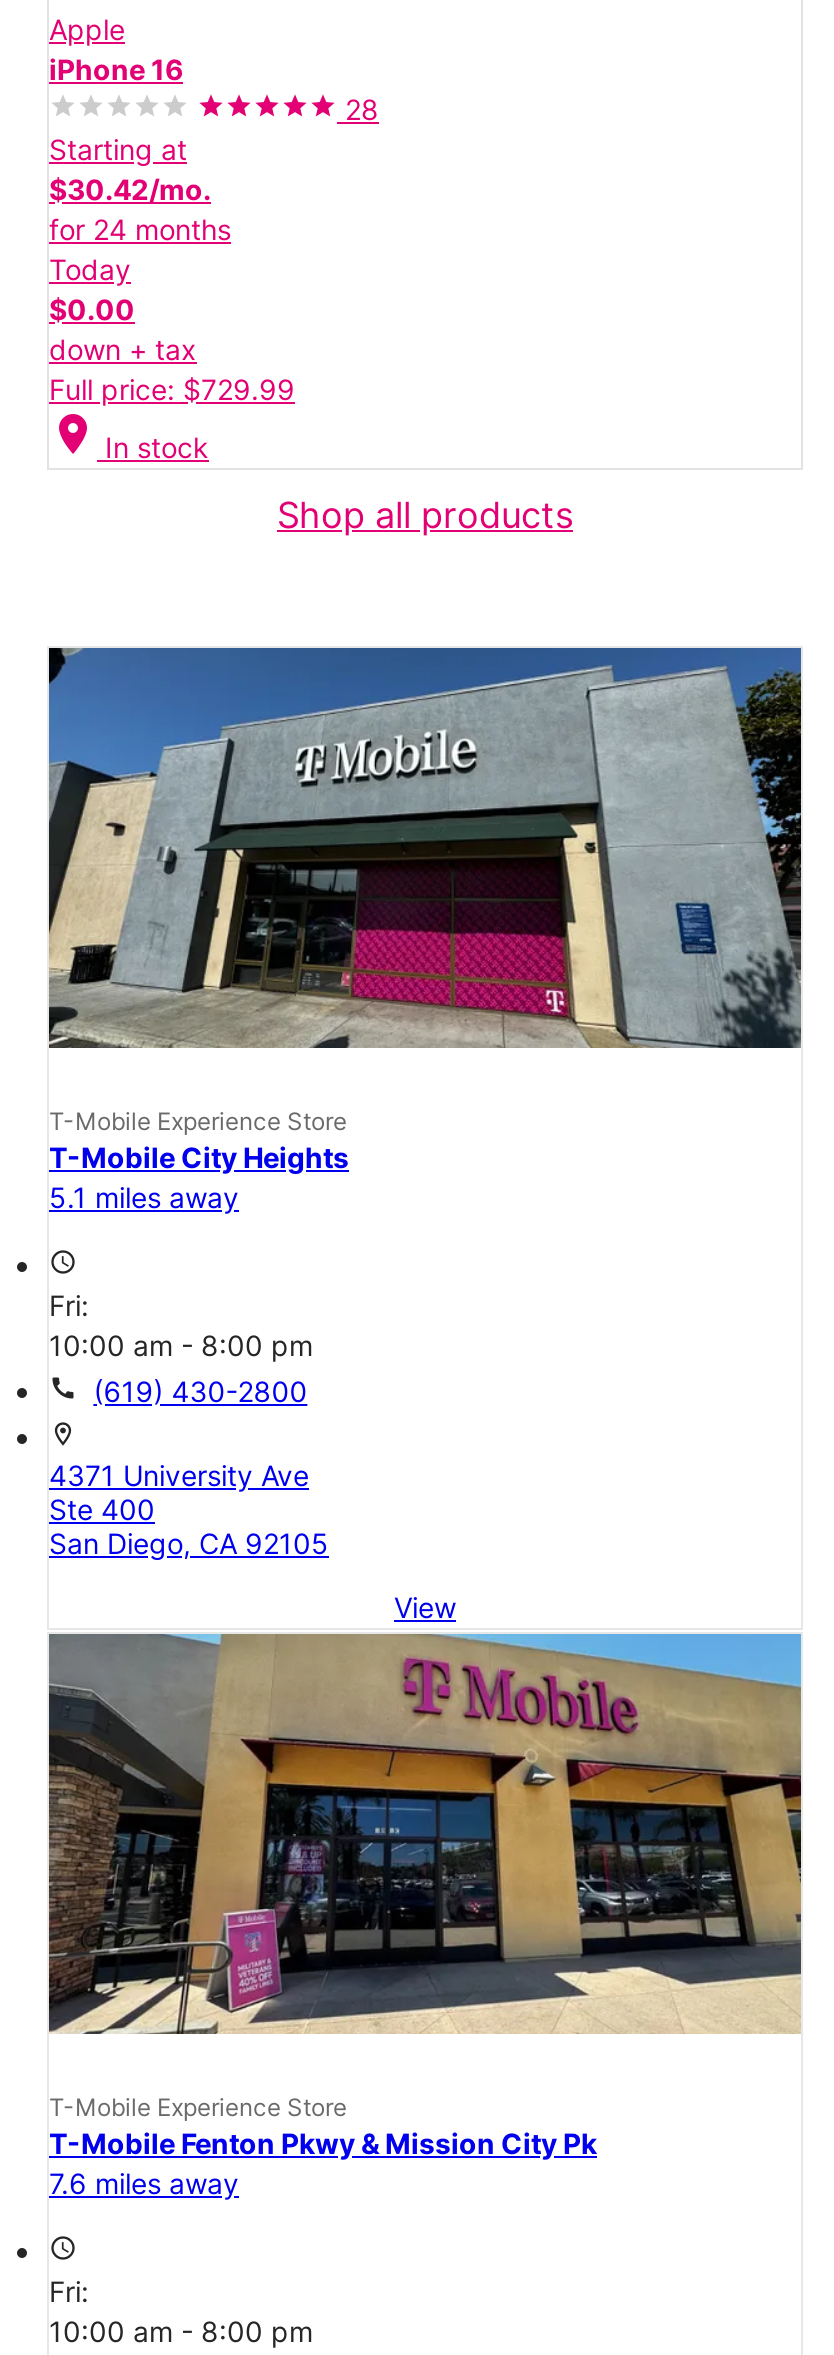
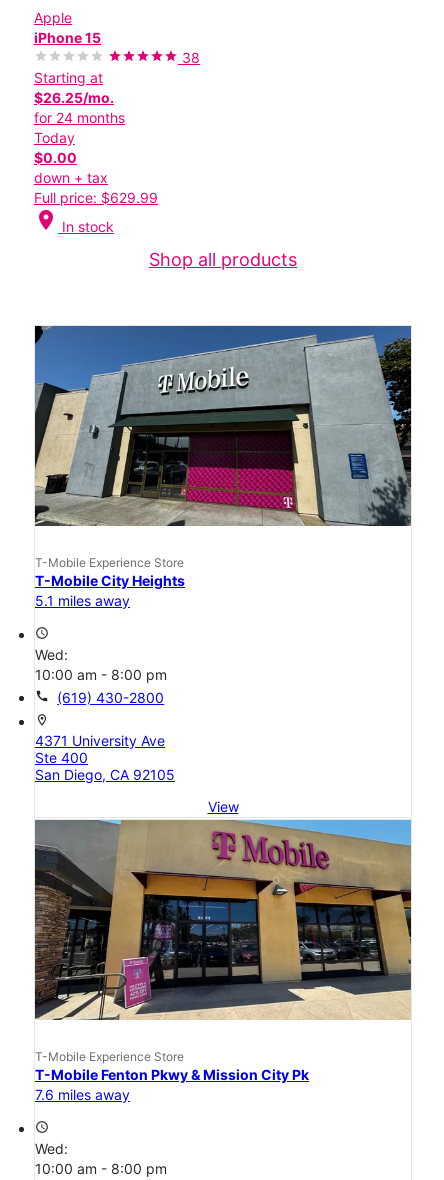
[49,51,183,85] iPhone 16 -> [34,29,101,46] iPhone 15
[345,91,379,125] 28 -> [182,49,200,66] 38
[49,171,211,205] $30.42/mo. -> [34,89,114,106] $26.25/mo.
[49,371,295,405] Full price: $729.99 -> [34,189,158,206] Full price: $629.99
[49,1287,97,1321] Fri: -> [35,646,72,663] Wed:
[49,2274,97,2308] Fri: -> [35,1139,72,1156] Wed:

